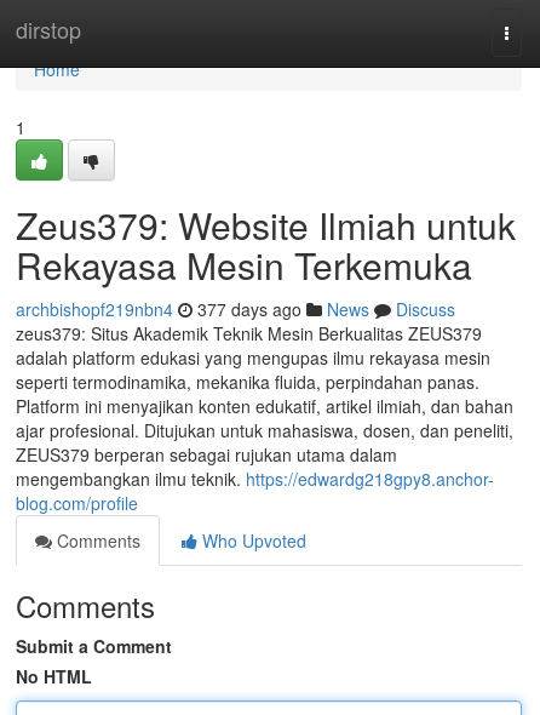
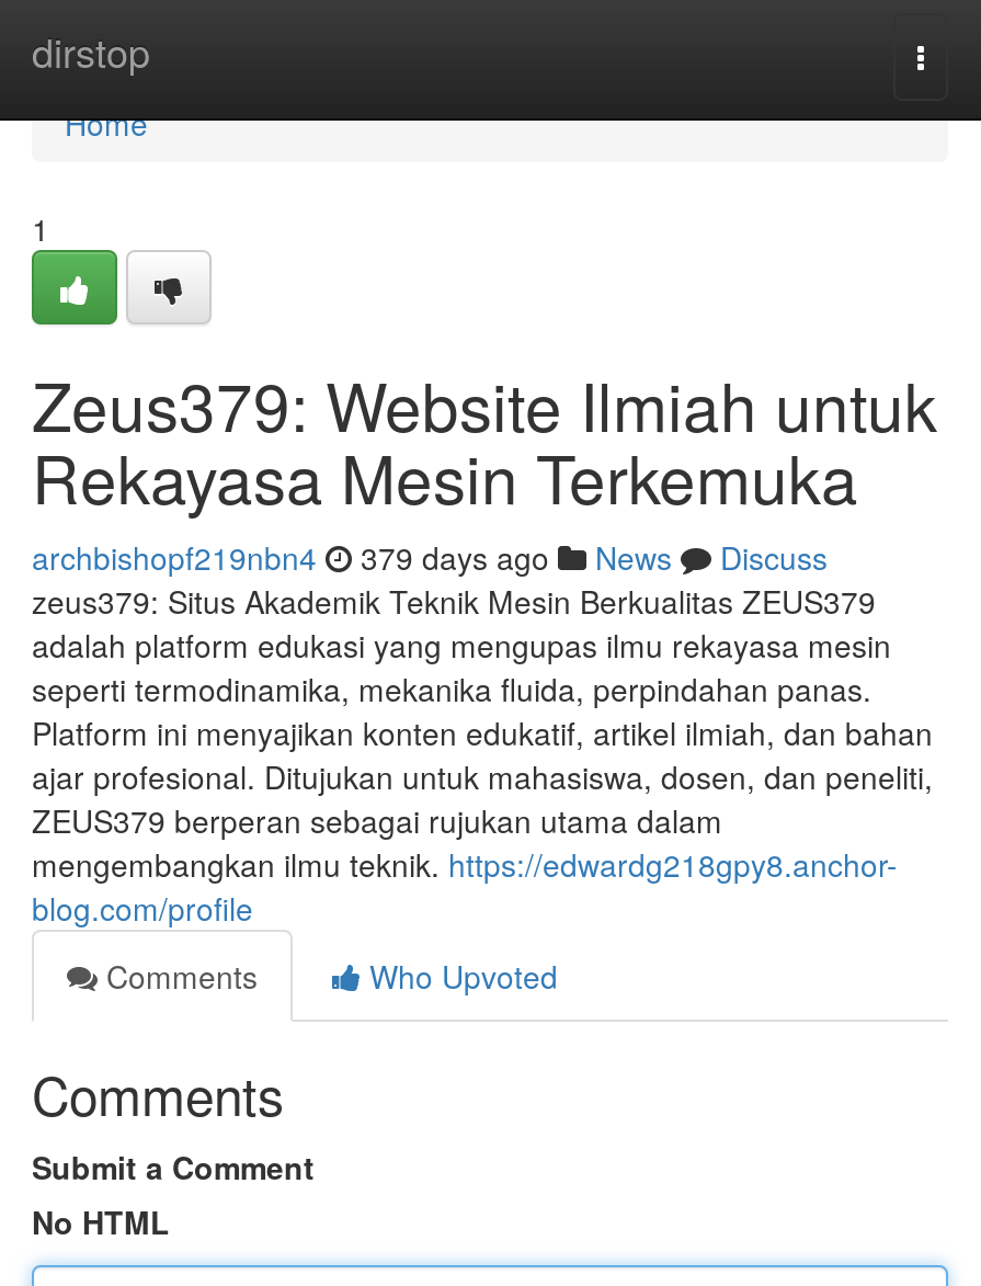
[16,297,455,321] archbishopf219nbn4 377 days ago News Discuss -> [32,535,828,579] archbishopf219nbn4 379 days ago News Discuss

